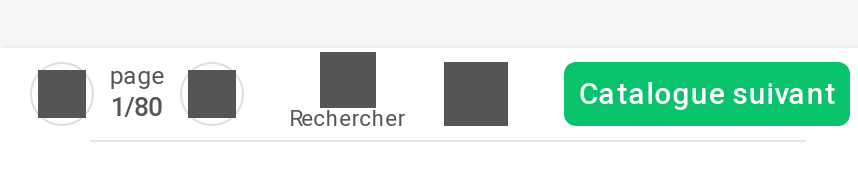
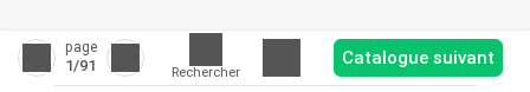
[111,91,163,121] 1/80 -> [65,56,96,74] 1/91

